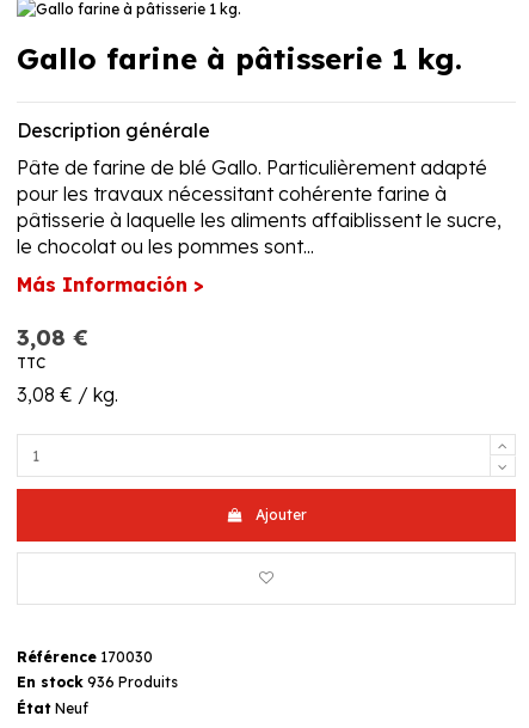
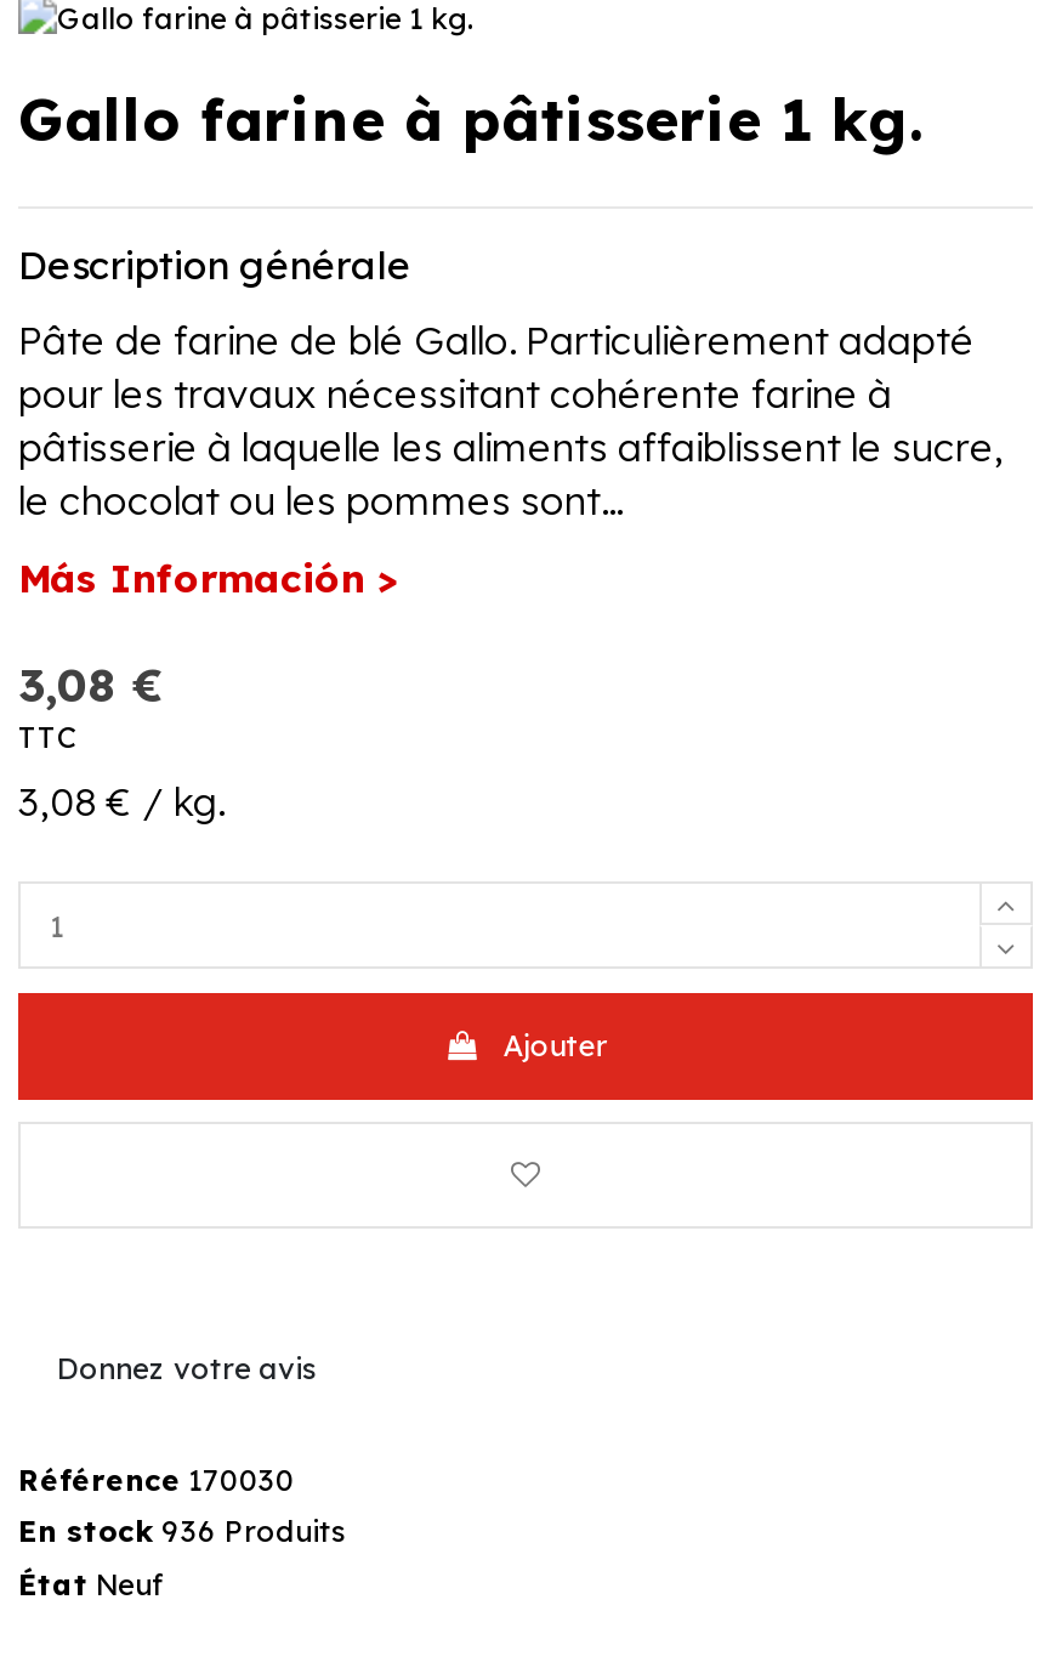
none -> [57,1350,317,1386] Donnez votre avis

